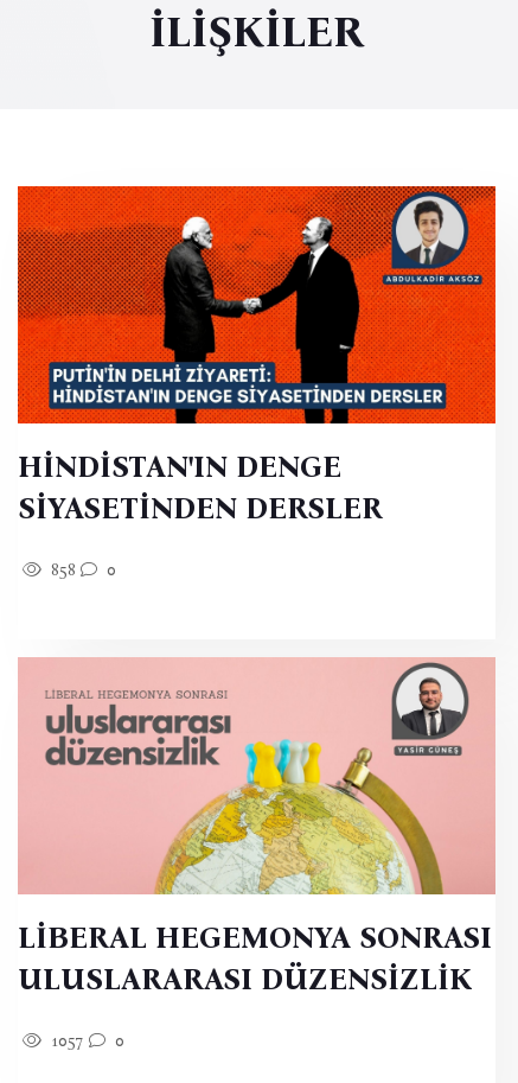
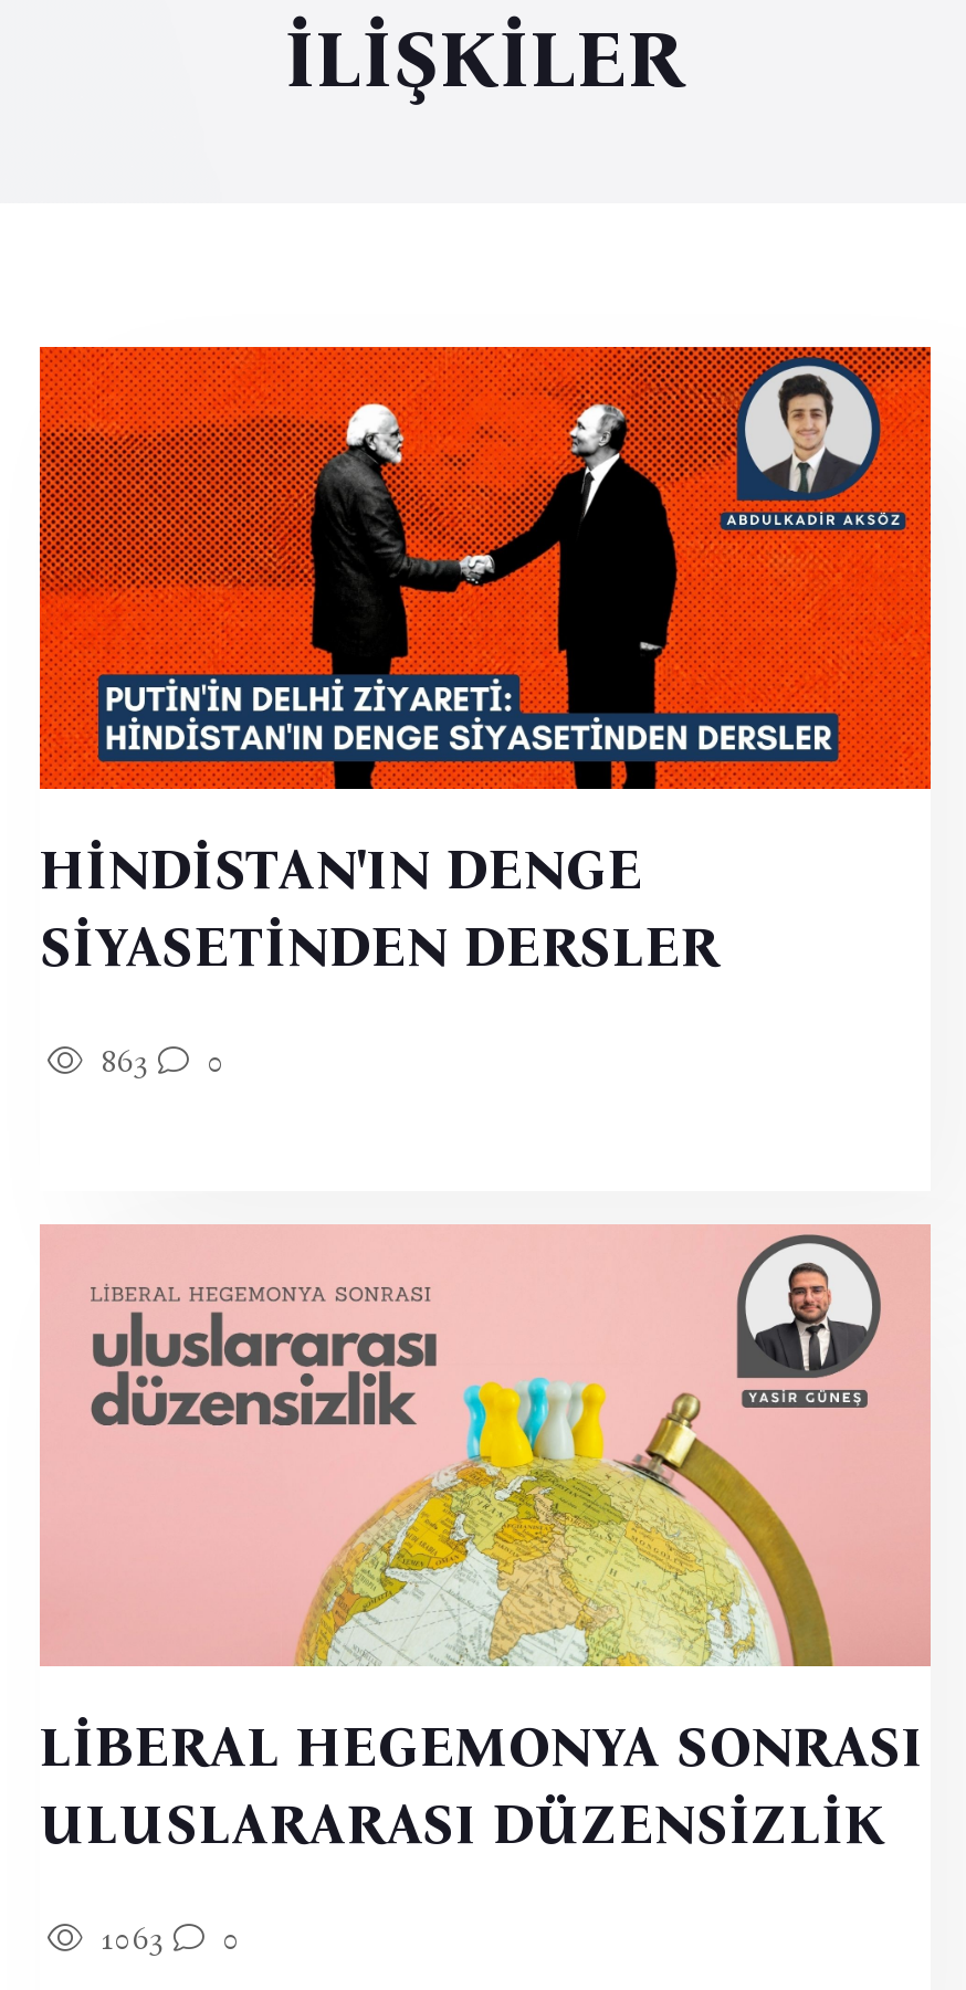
[46,560,75,580] 858 -> [92,1043,149,1080] 863
[46,1031,84,1051] 1057 -> [92,1920,165,1958] 1063

